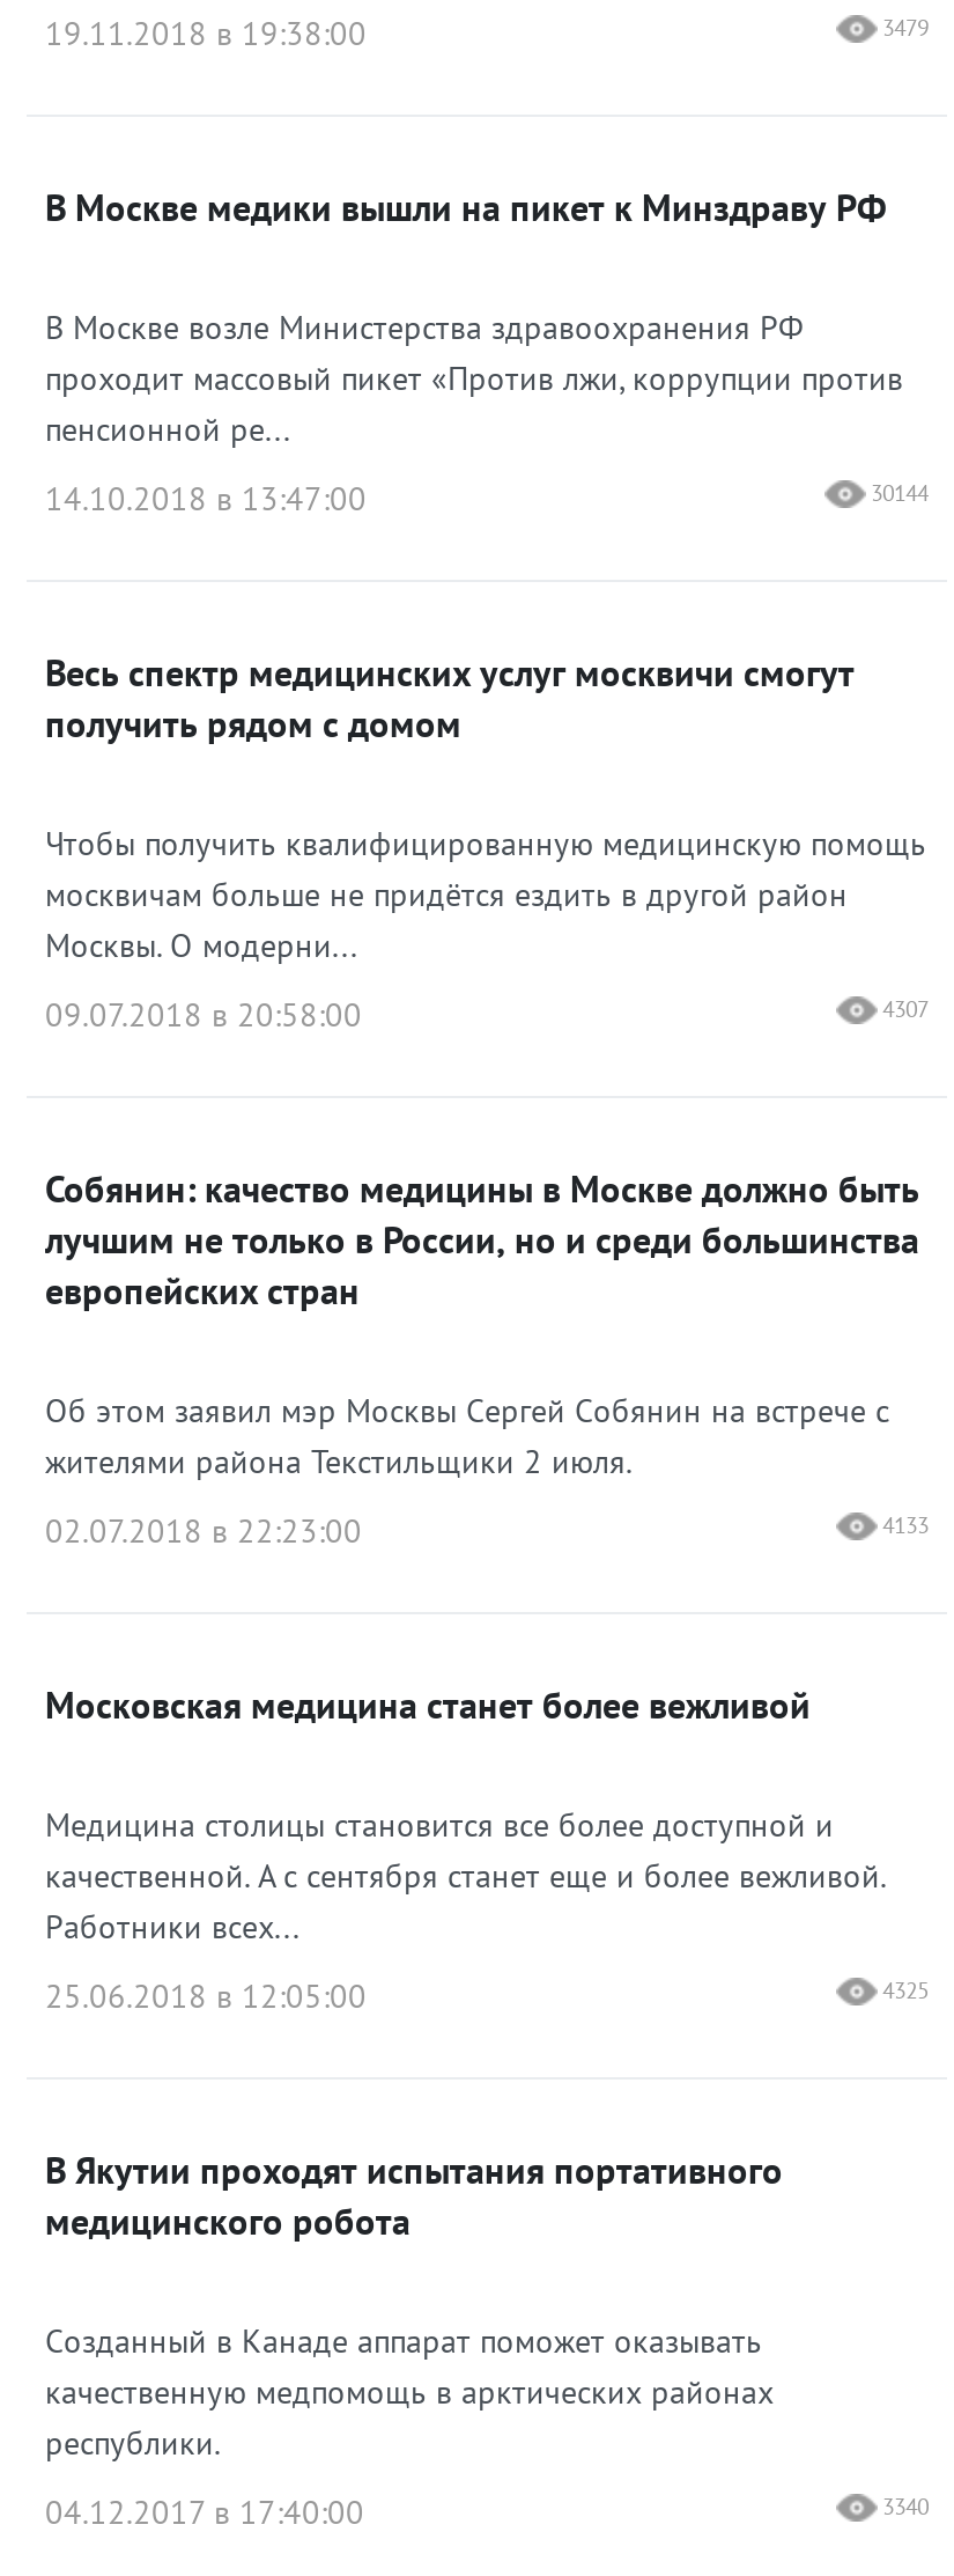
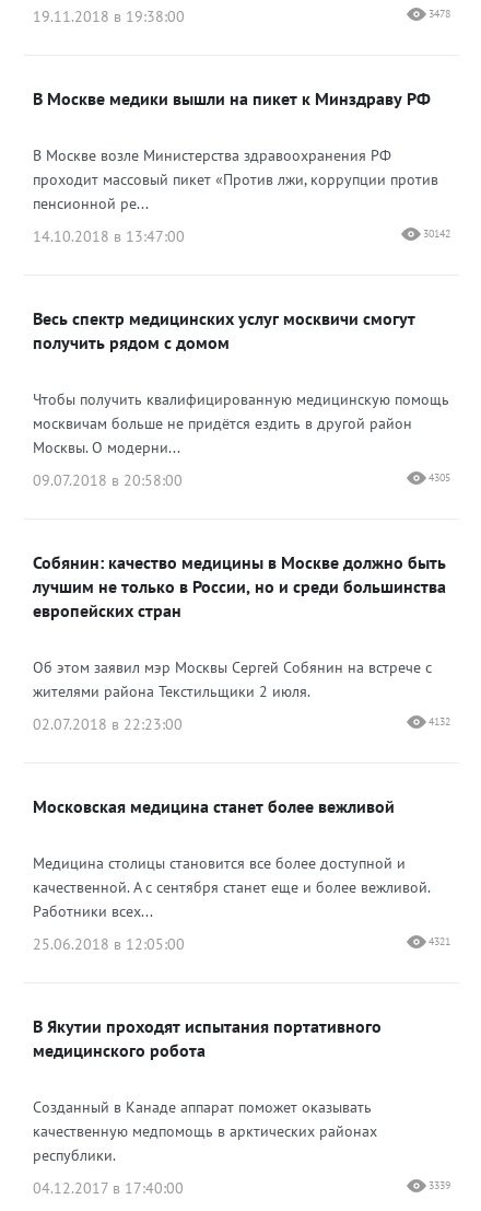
[882,14,929,44] 3479 -> [429,7,450,21] 3478
[871,479,929,509] 30144 -> [423,227,450,241] 30142
[882,995,929,1025] 4307 -> [429,471,450,485] 4305
[882,1511,929,1541] 4133 -> [429,715,450,729] 4132
[882,1976,929,2006] 4325 -> [429,935,450,949] 4321
[882,2492,929,2523] 3340 -> [429,1179,450,1193] 3339

